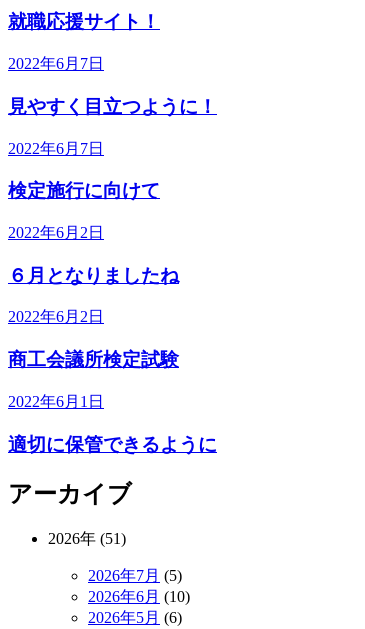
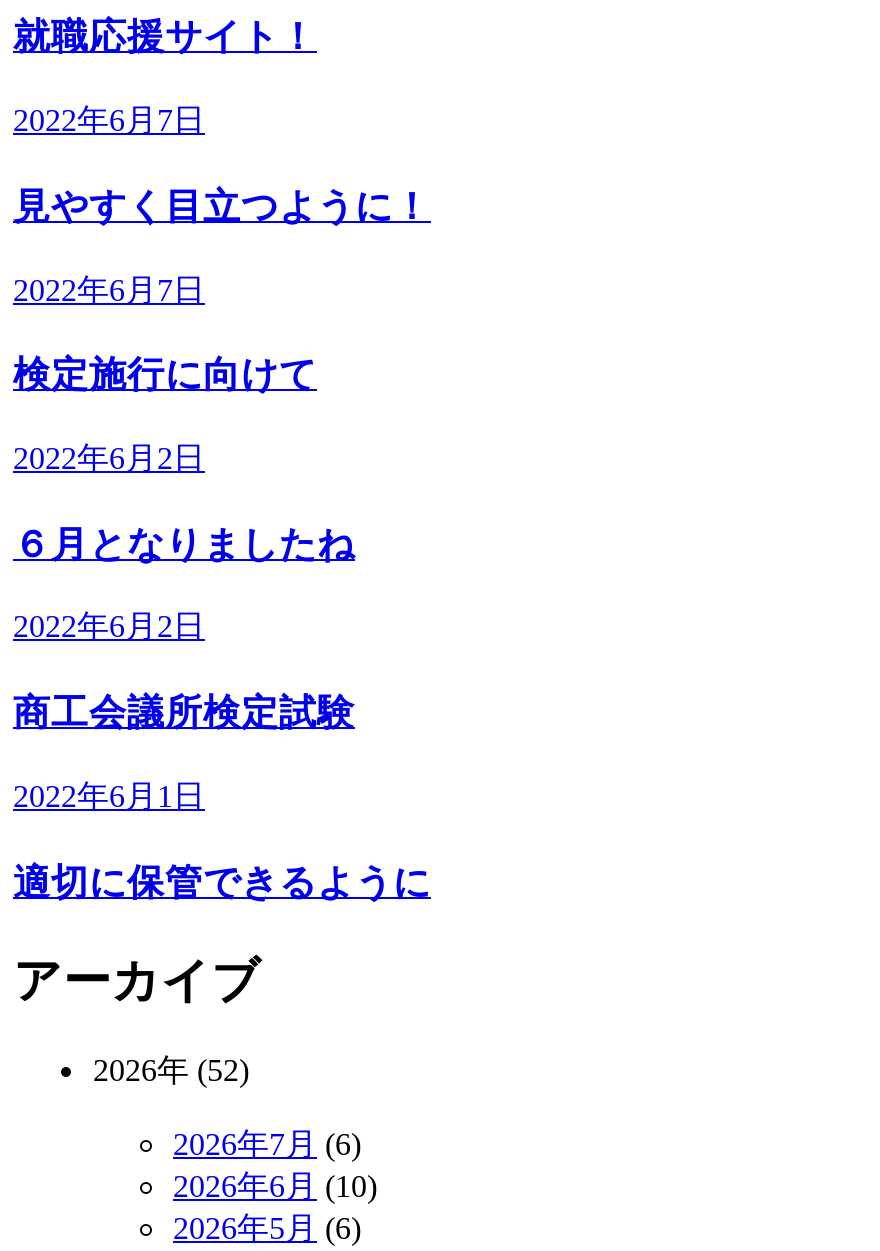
[48,530,126,547] 2026年 (51) -> [93,1054,249,1088] 2026年 (52)
[88,567,182,584] 2026年7月(5) -> [173,1128,361,1162] 2026年7月(6)

